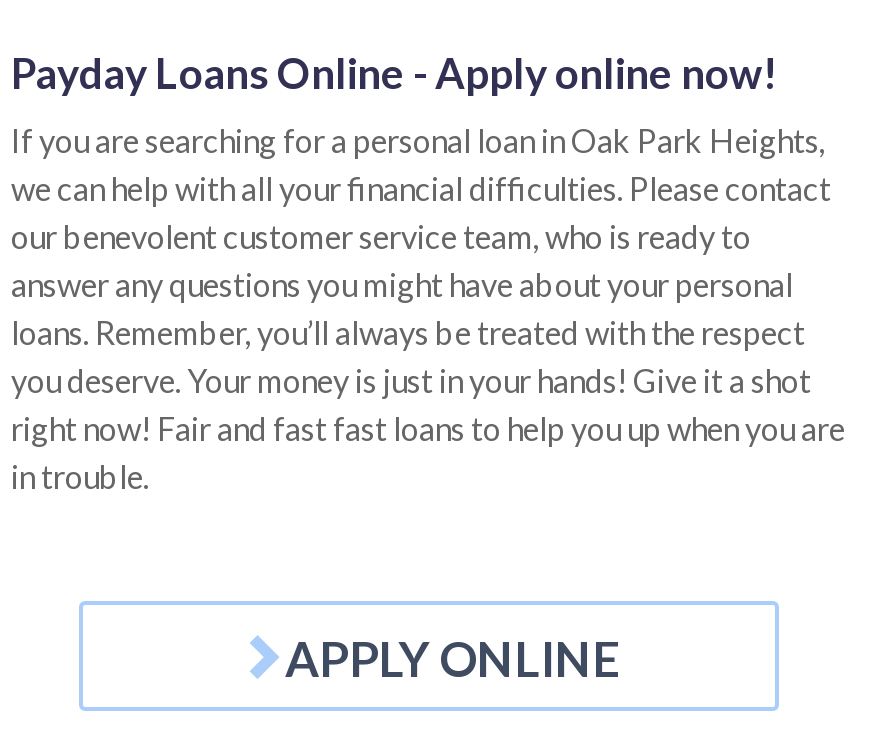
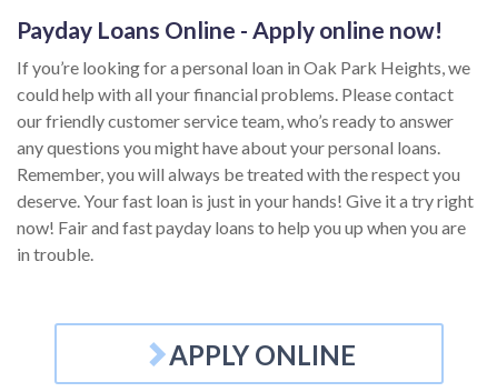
[11,121,845,447] If you are searching for a personal loan in Oak Park Heights, | we can help with all your financial difficulties. Please contact | our benevolent customer service team, who is ready to | answer any questions you might have about your personal | loans. Remember, you’ll always be treated with the respect | you deserve. Your money is just in your hands! Give it a shot | right now! Fair and fast fast loans to help you up when you are -> [17,57,474,238] If you’re looking for a personal loan in Oak Park Heights, we | could help with all your financial problems. Please contact | our friendly customer service team, who’s ready to answer | any questions you might have about your personal loans. | Remember, you will always be treated with the respect you | deserve. Your fast loan is just in your hands! Give it a try right | now! Fair and fast payday loans to help you up when you are

